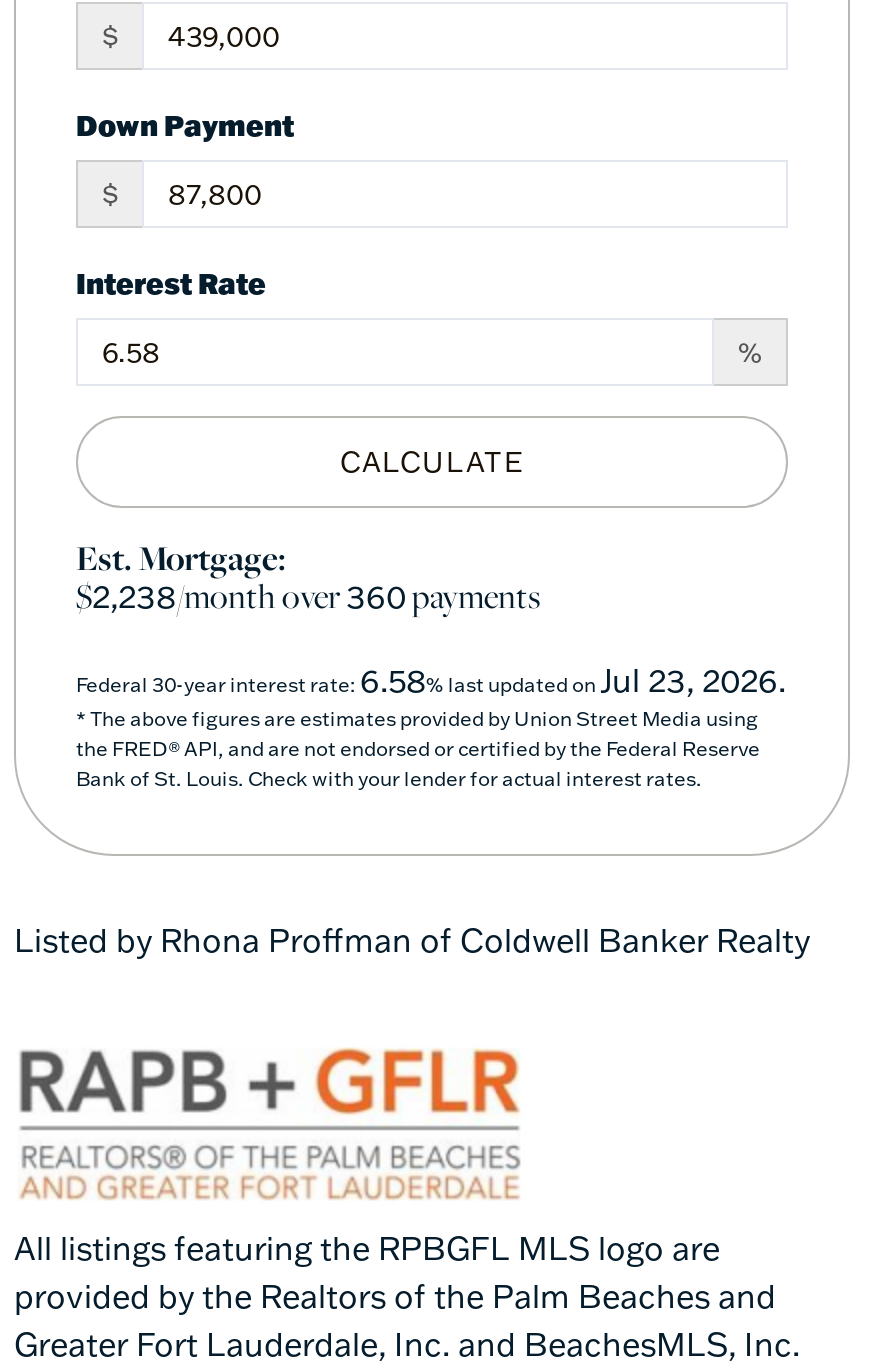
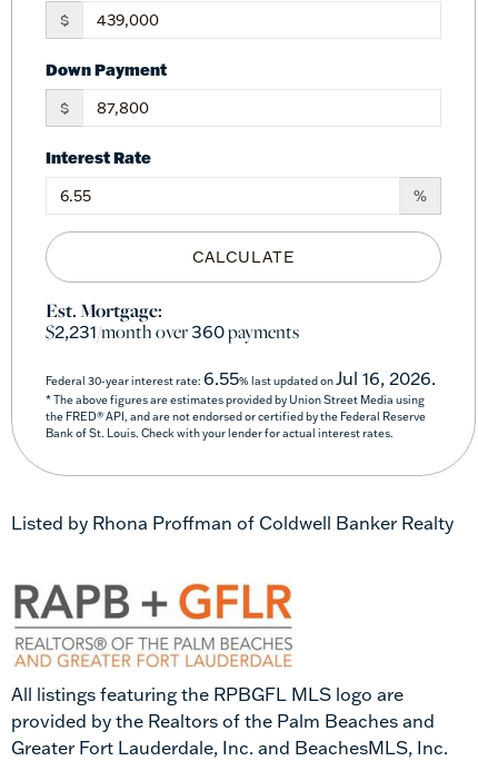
[76,571,540,619] $2,238/month over360payments -> [46,319,299,343] $2,231/month over360payments
[76,659,786,699] Federal 30-year interest rate: 6.58% last updated on Jul 23, 2026. -> [46,367,436,389] Federal 30-year interest rate: 6.55% last updated on Jul 16, 2026.

